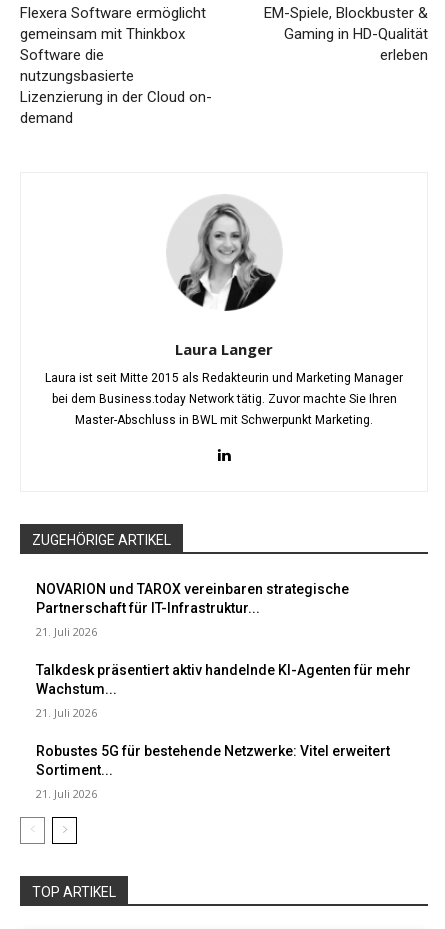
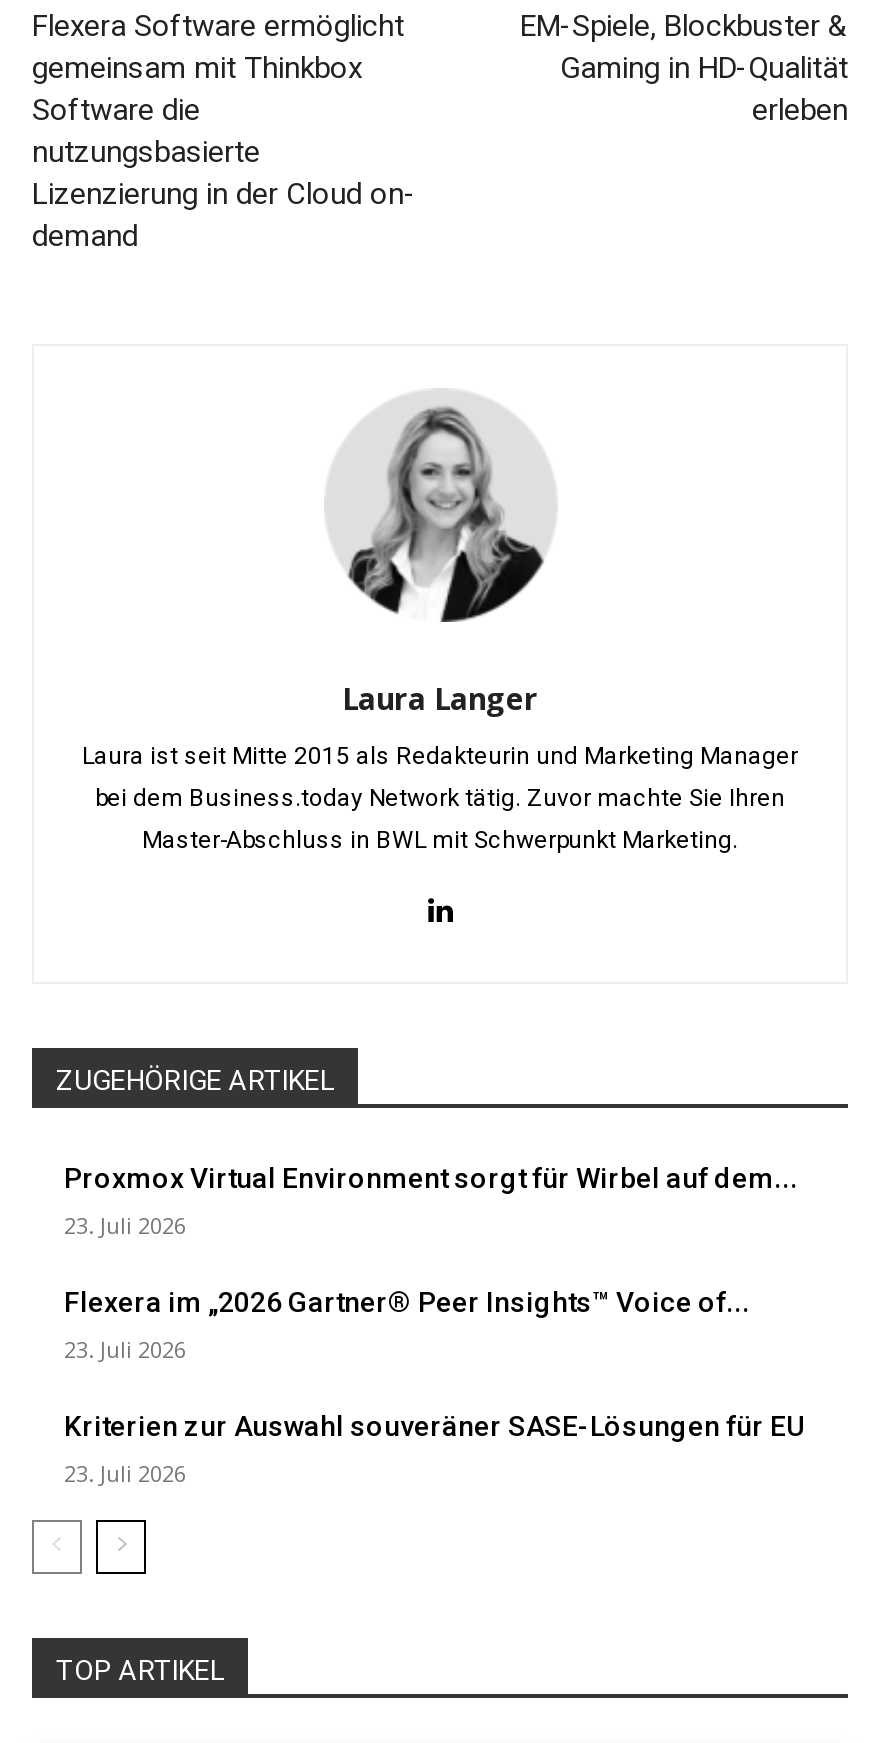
[36,581,349,616] NOVARION und TAROX vereinbaren strategische | Partnerschaft für IT-Infrastruktur... -> [64,1162,798,1194] Proxmox Virtual Environment sorgt für Wirbel auf dem...
[36,624,97,639] 21. Juli 2026 -> [64,1210,186,1240] 23. Juli 2026
[36,662,411,697] Talkdesk präsentiert aktiv handelnde KI-Agenten für mehr | Wachstum... -> [64,1286,750,1318] Flexera im „2026 Gartner® Peer Insights™ Voice of...
[36,705,97,720] 21. Juli 2026 -> [64,1334,186,1364] 23. Juli 2026
[36,743,390,778] Robustes 5G für bestehende Netzwerke: Vitel erweitert | Sortiment... -> [64,1410,804,1442] Kriterien zur Auswahl souveräner SASE-Lösungen für EU
[36,786,97,801] 21. Juli 2026 -> [64,1458,186,1488] 23. Juli 2026

